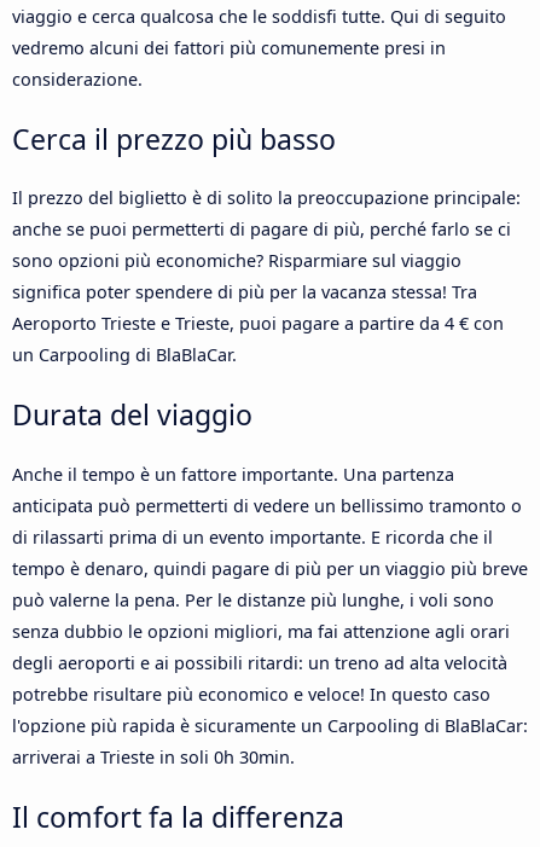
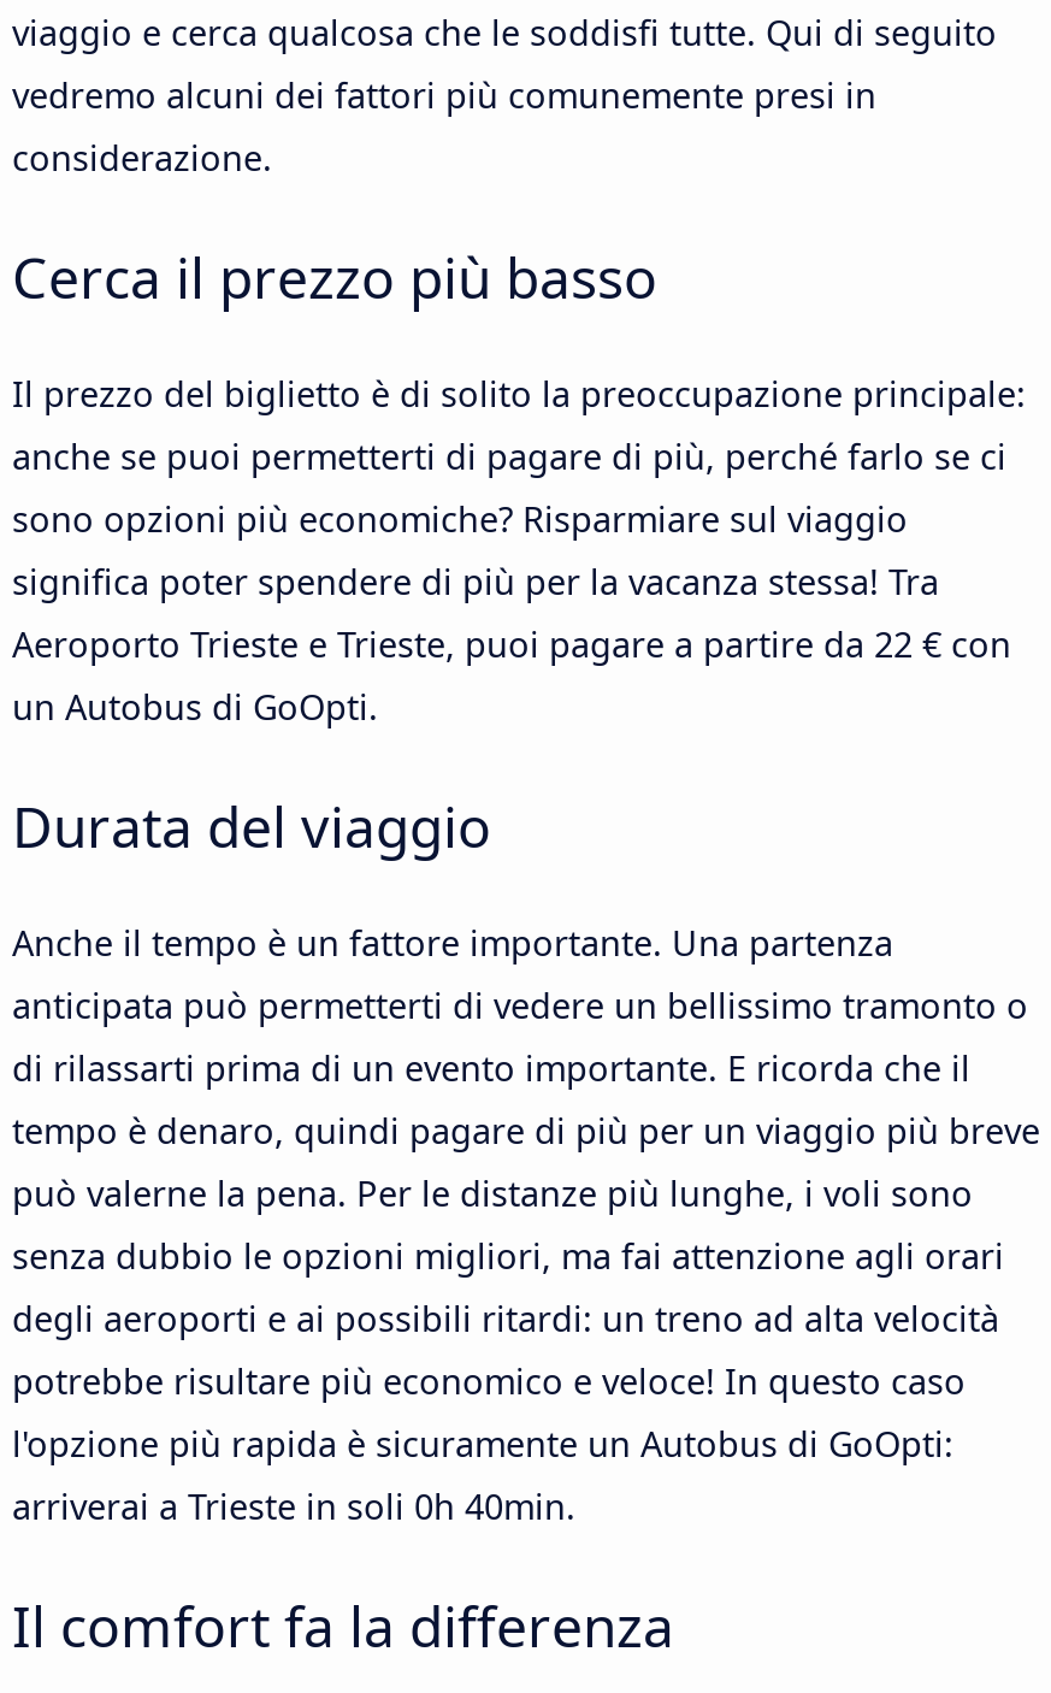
[12,312,504,335] Aeroporto Trieste e Trieste, puoi pagare a partire da 4 € con -> [12,622,1011,668] Aeroporto Trieste e Trieste, puoi pagare a partire da 22 € con
[12,344,237,367] un Carpooling di BlaBlaCar. -> [12,685,378,731] un Autobus di GoOpti.
[12,713,528,736] l'opzione più rapida è sicuramente un Carpooling di BlaBlaCar: -> [12,1422,953,1468] l'opzione più rapida è sicuramente un Autobus di GoOpti:
[12,745,295,768] arriverai a Trieste in soli 0h 30min. -> [12,1485,575,1530] arriverai a Trieste in soli 0h 40min.

